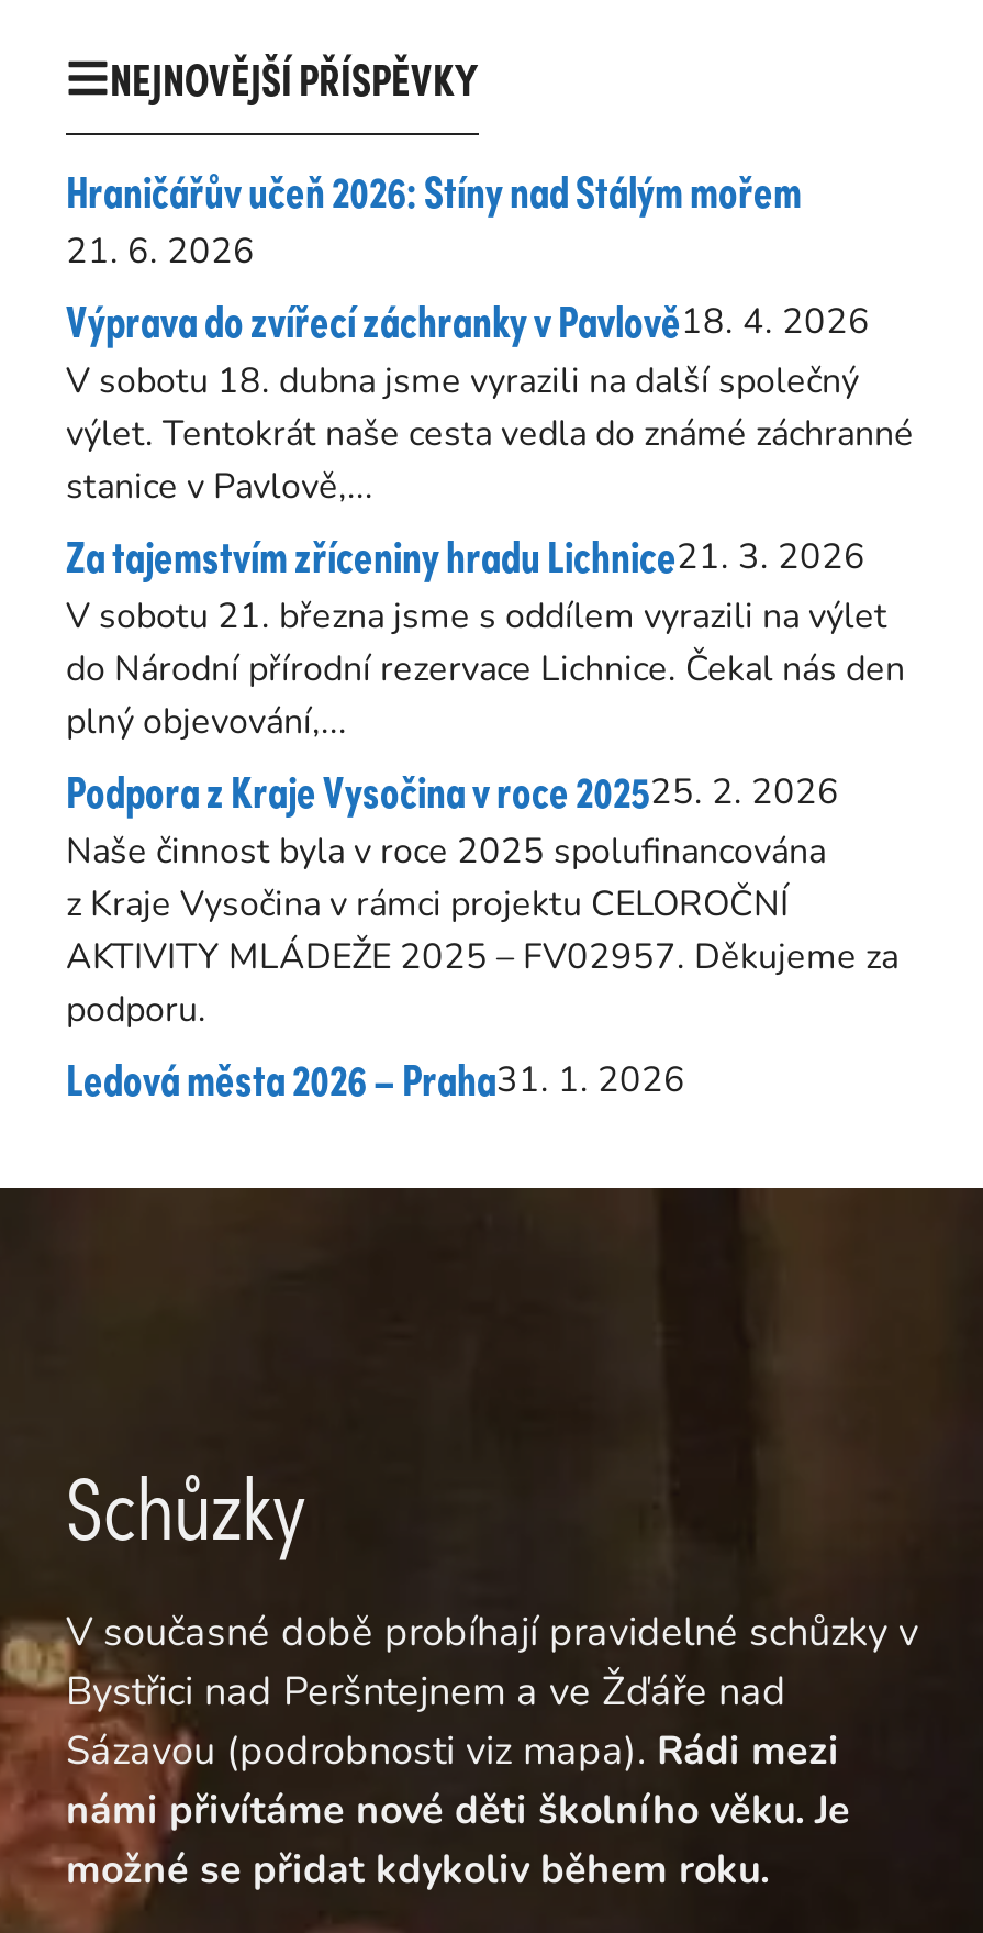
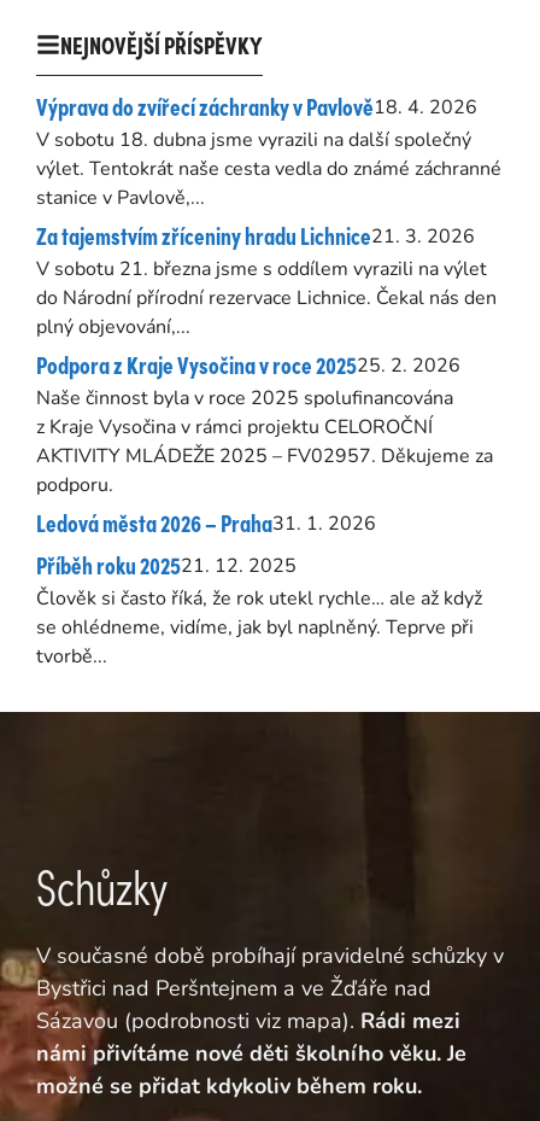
[66,159,802,271] Hraničářův učeň 2026: Stíny nad Stálým mořem | 21. 6. 2026 -> none
moved [66,289,914,1107] -> [36,89,501,538]: Výprava do zvířecí záchranky v Pavlově18. 4. 2026 | V sobotu 18. dubna jsme vyrazili na další společný | výlet. Tentokrát naše cesta vedla do známé záchranné | ... | podporu. | Ledová města 2026 – Praha31. 1. 2026
none -> [36,548,482,667] Příběh roku 202521. 12. 2025 | Člověk si často říká, že rok utekl rychle… ale až když | se ohlédneme, vidíme, jak byl naplněný. Teprve při | tvorbě...

